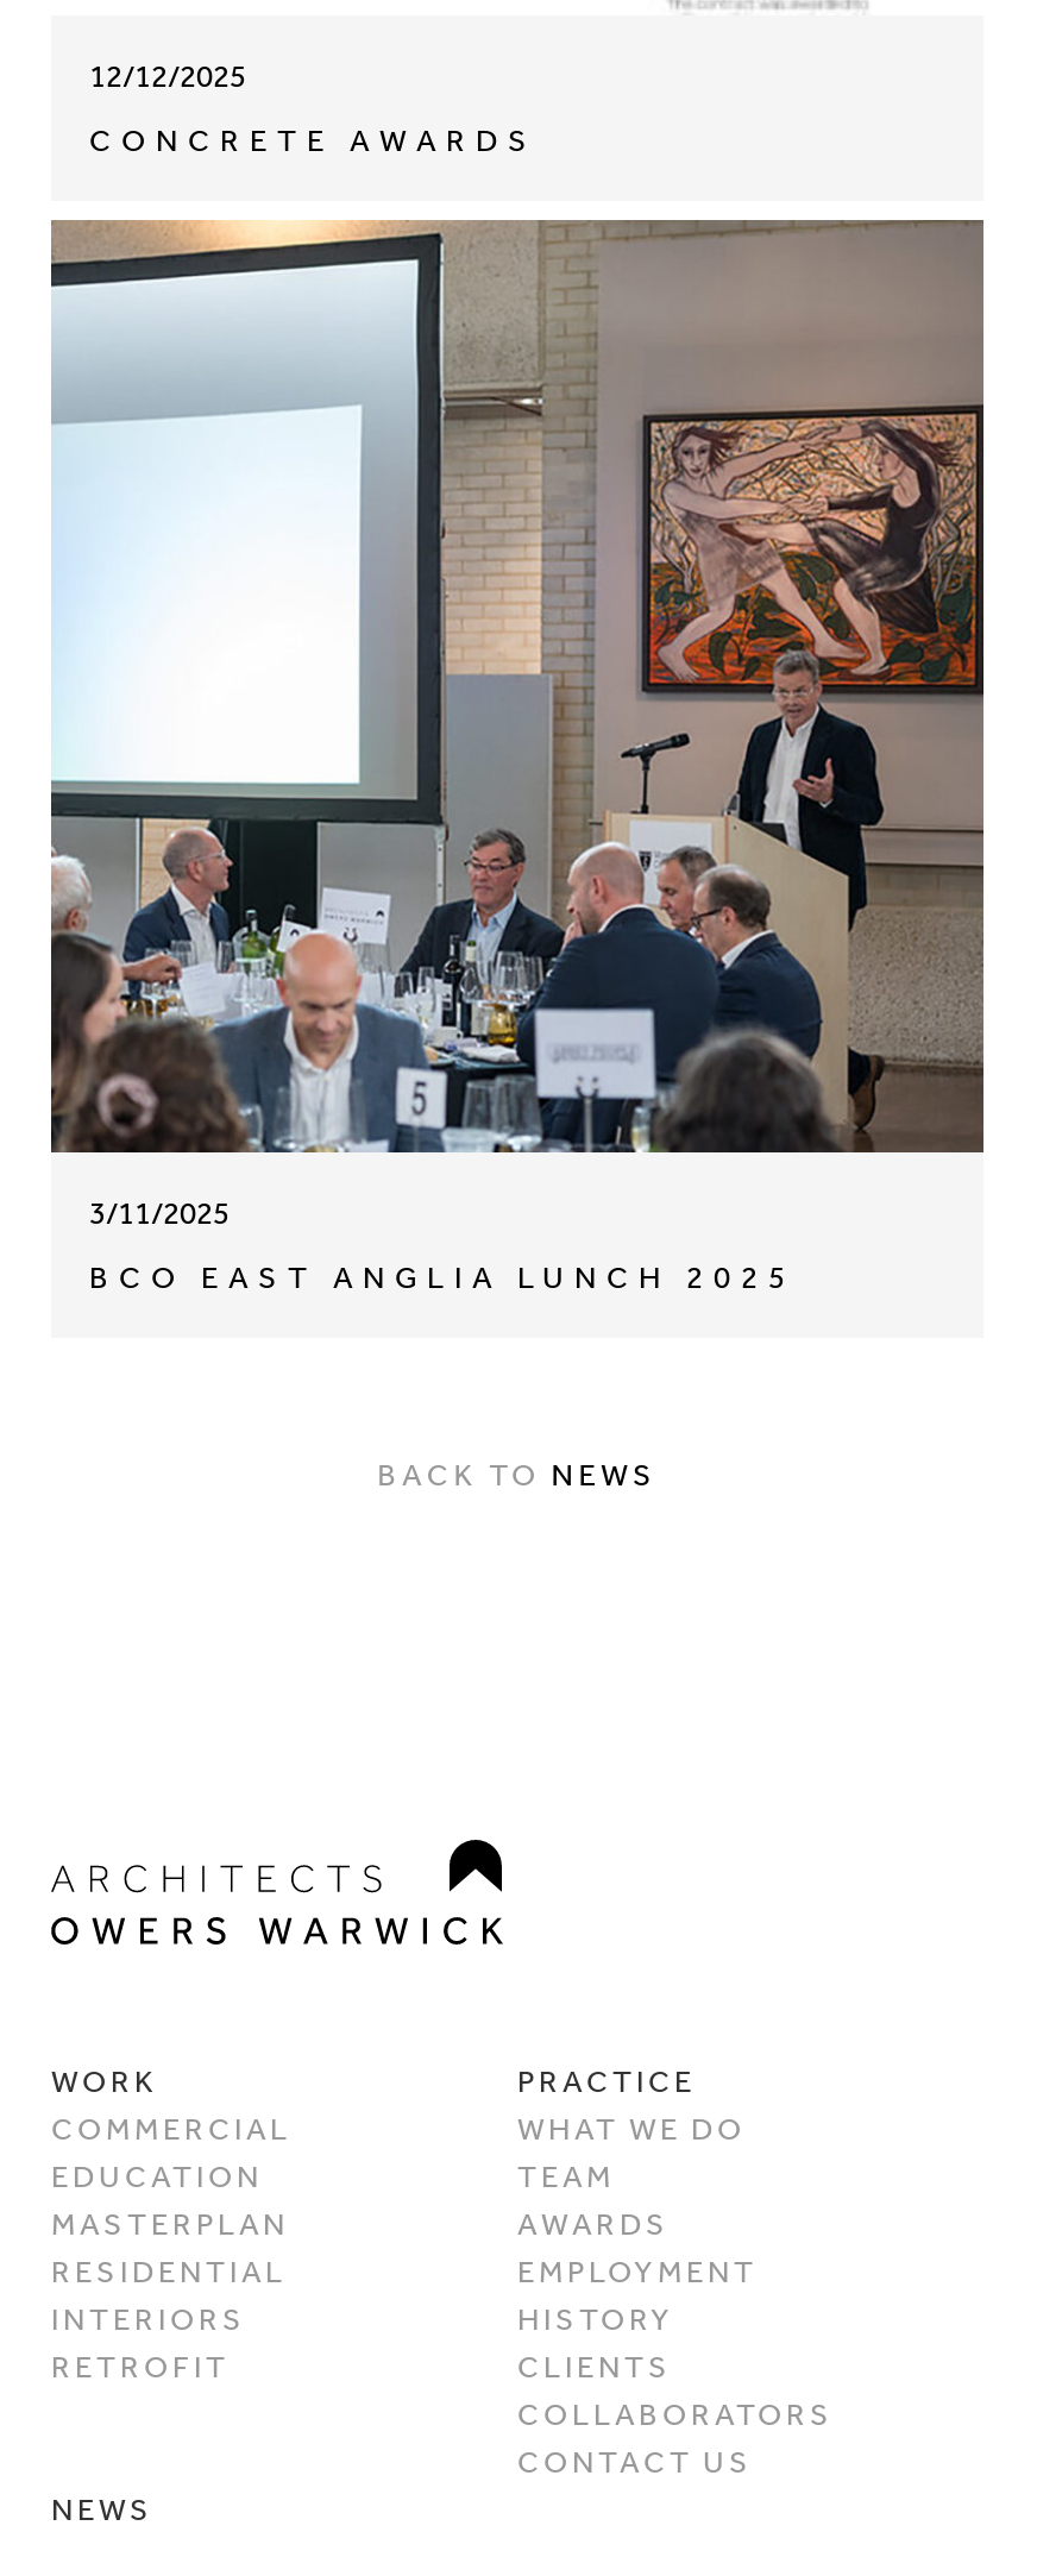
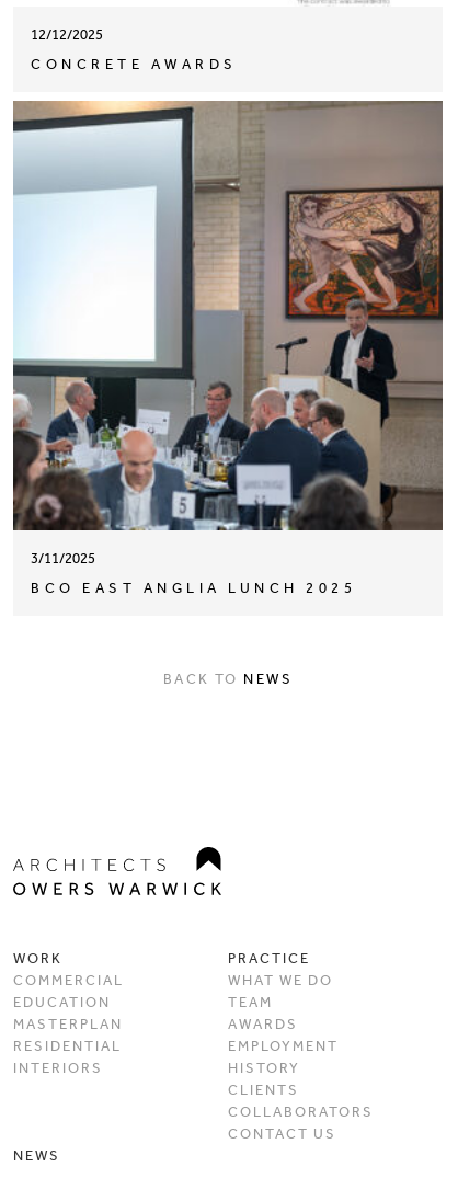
[51,2348,230,2384] RETROFIT -> none

